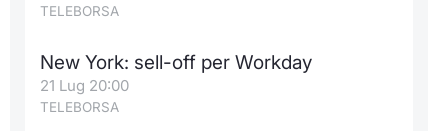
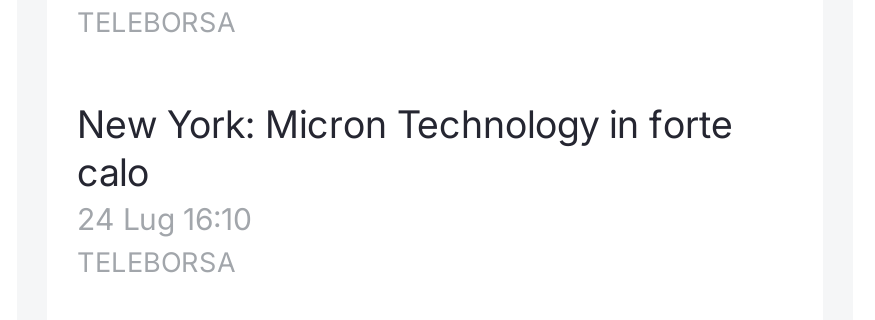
[40,51,312,95] New York: sell-off per Workday | 21 Lug 20:00 -> [77,102,733,238] New York: Micron Technology in forte | calo | 24 Lug 16:10

